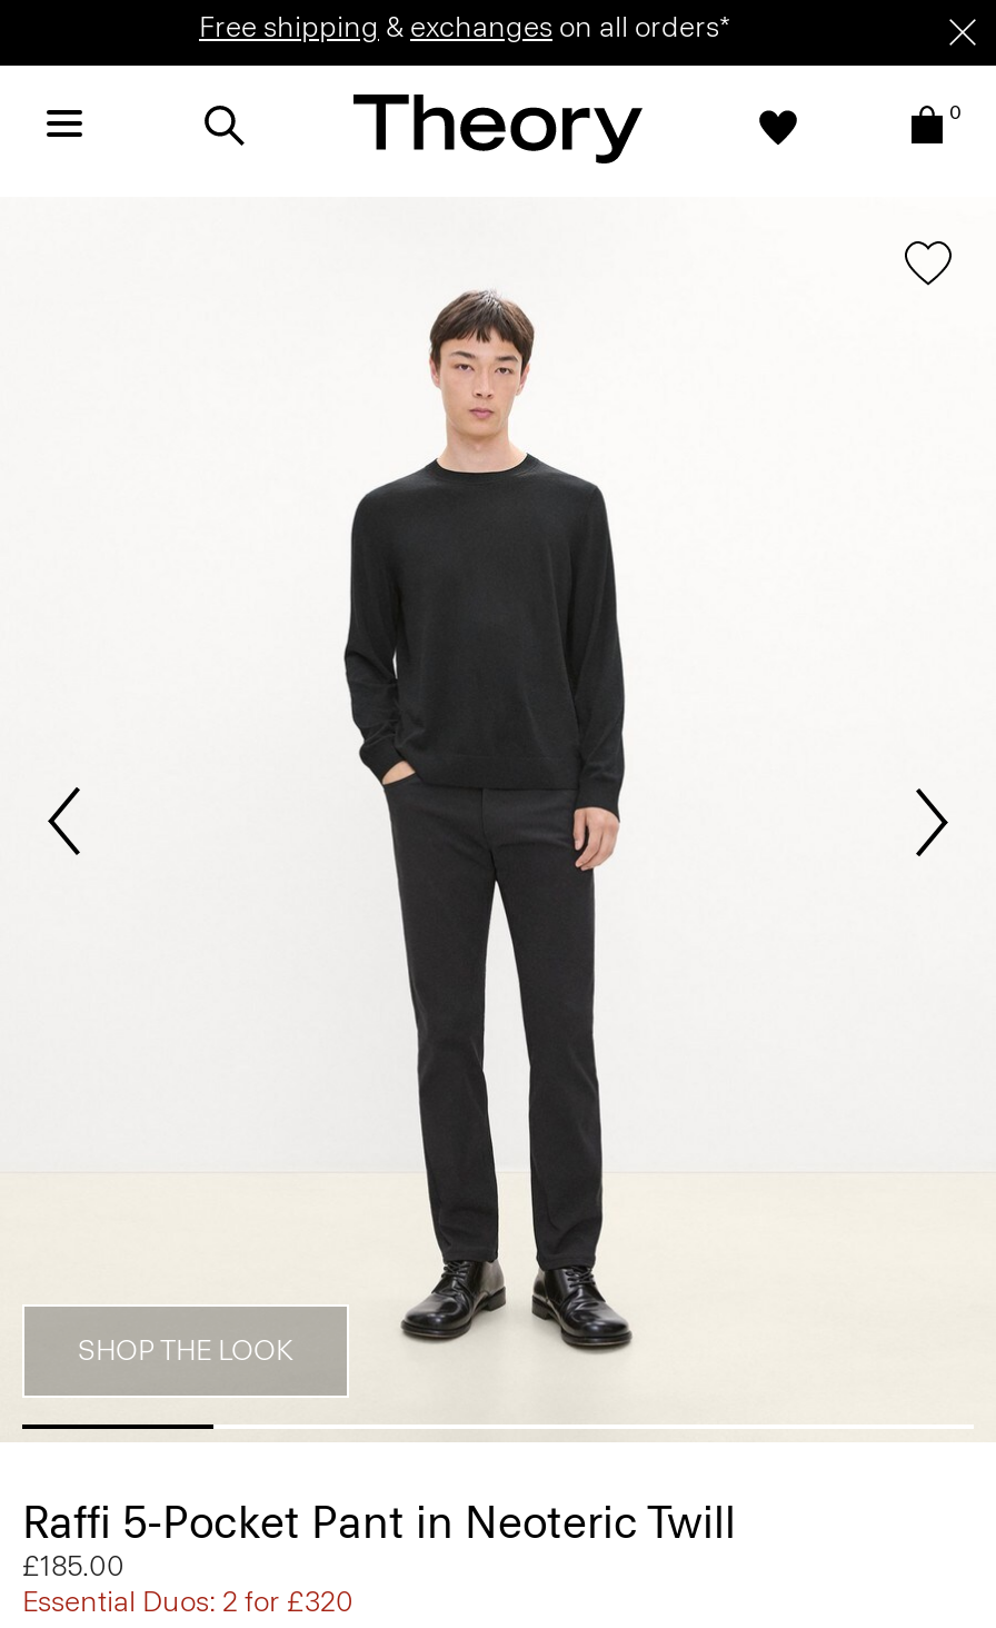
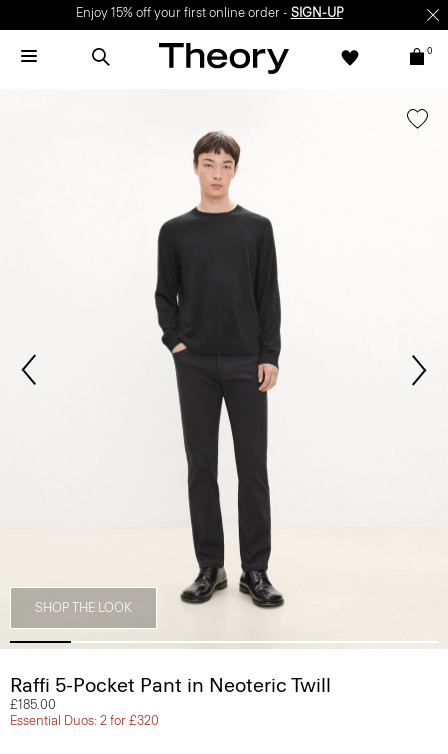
[199,10,730,43] Free shipping & exchanges on all orders* -> [75,5,342,20] Enjoy 15% off your first online order - SIGN-UP

